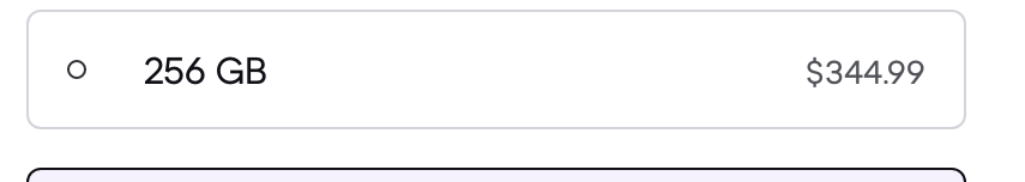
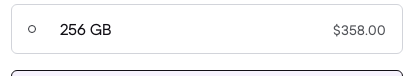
[806,51,925,94] $344.99 -> [333,21,386,39] $358.00

